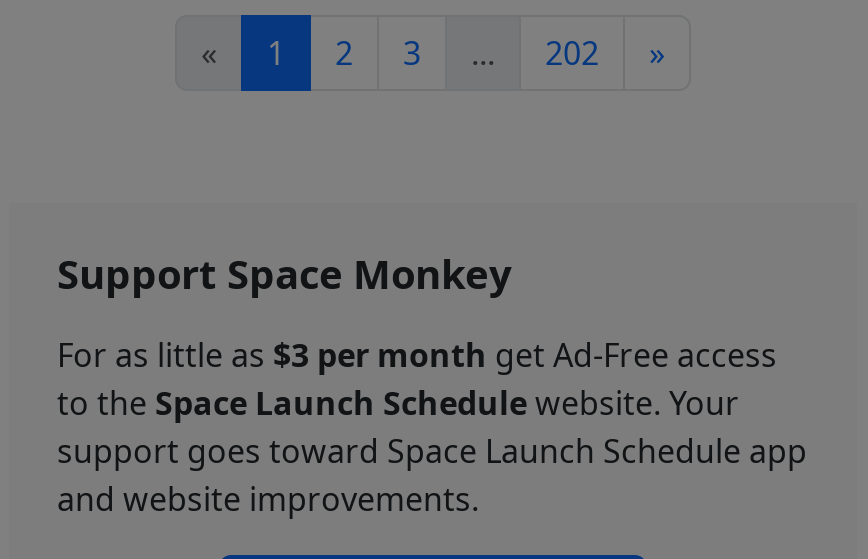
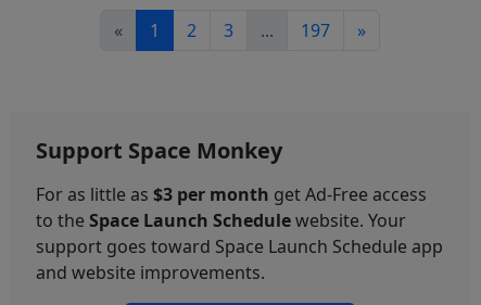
[545,32,599,76] 202 -> [301,19,330,43] 197

